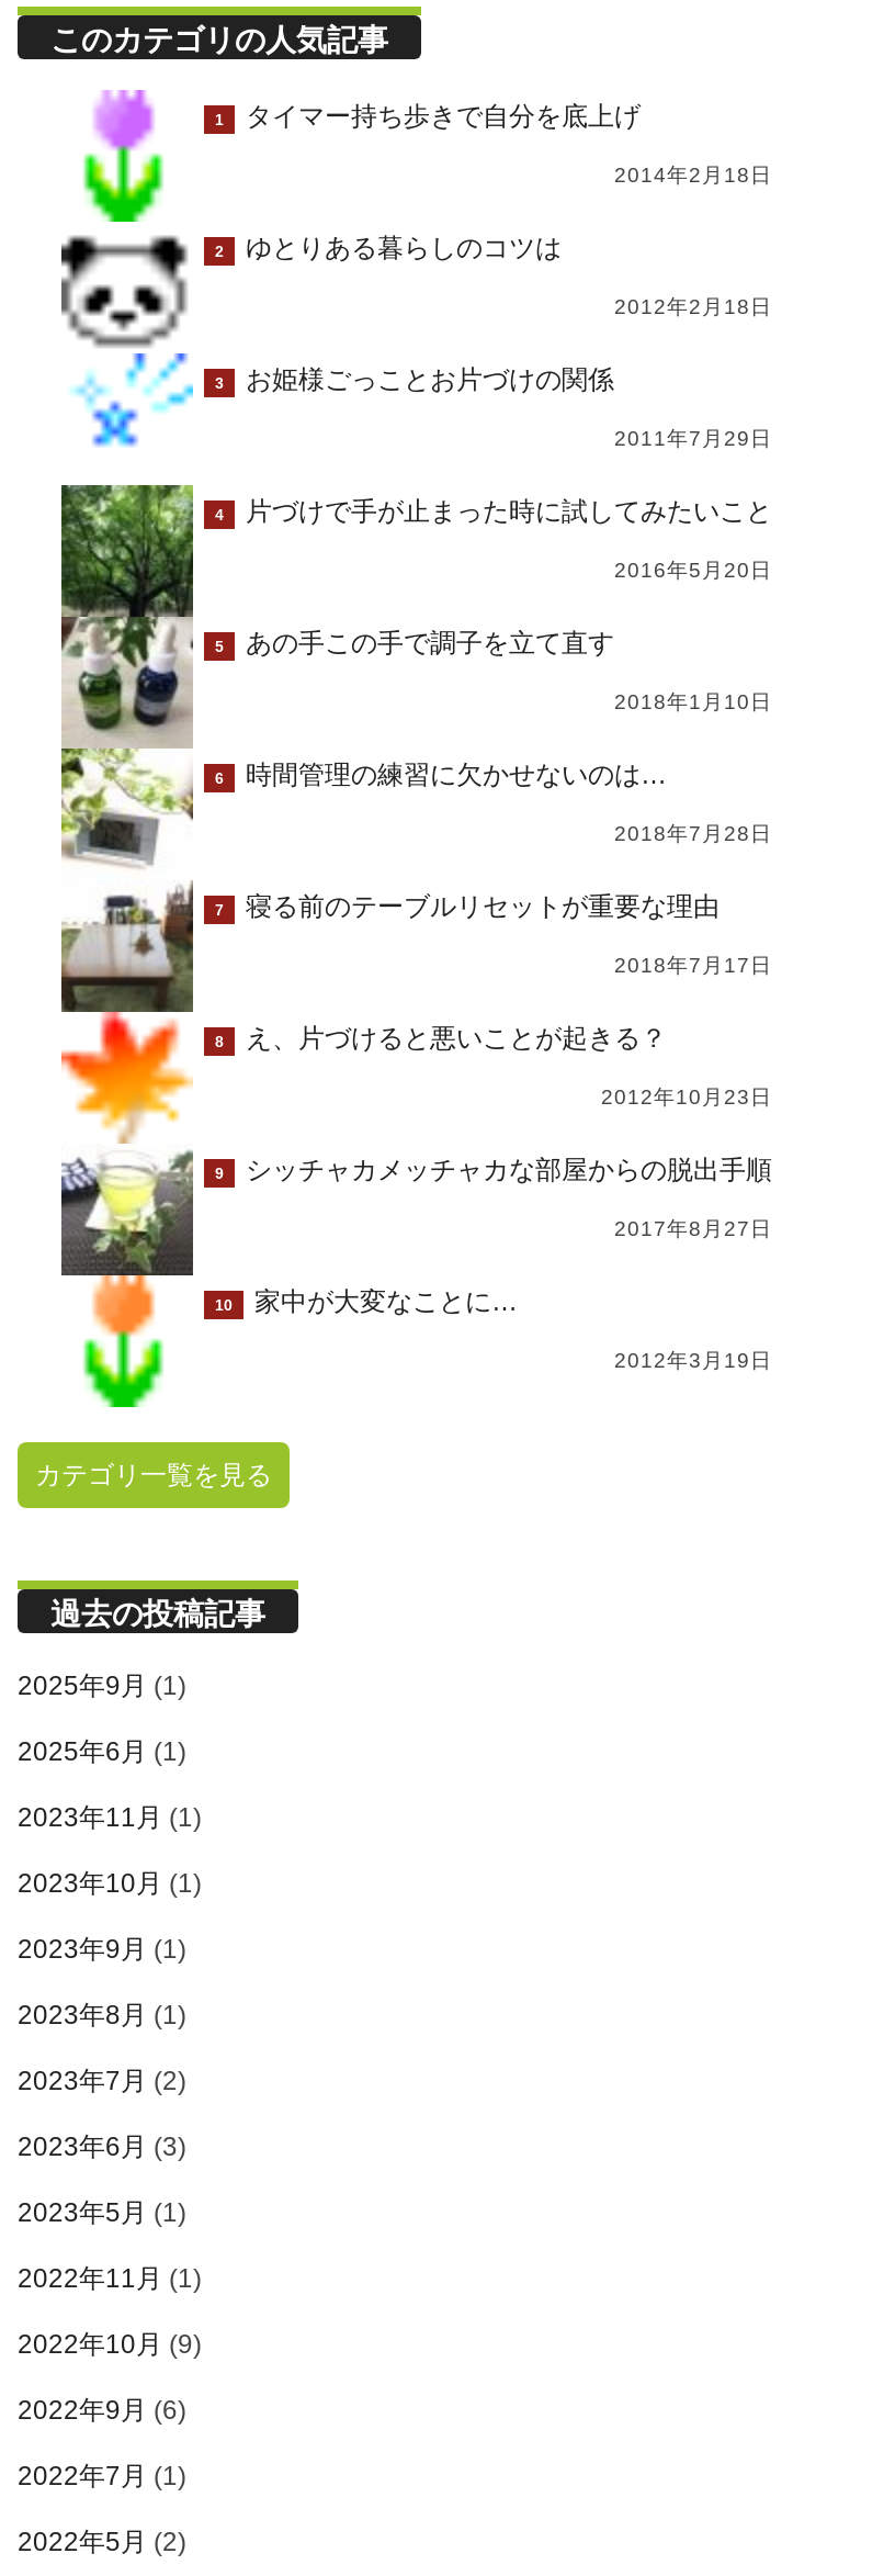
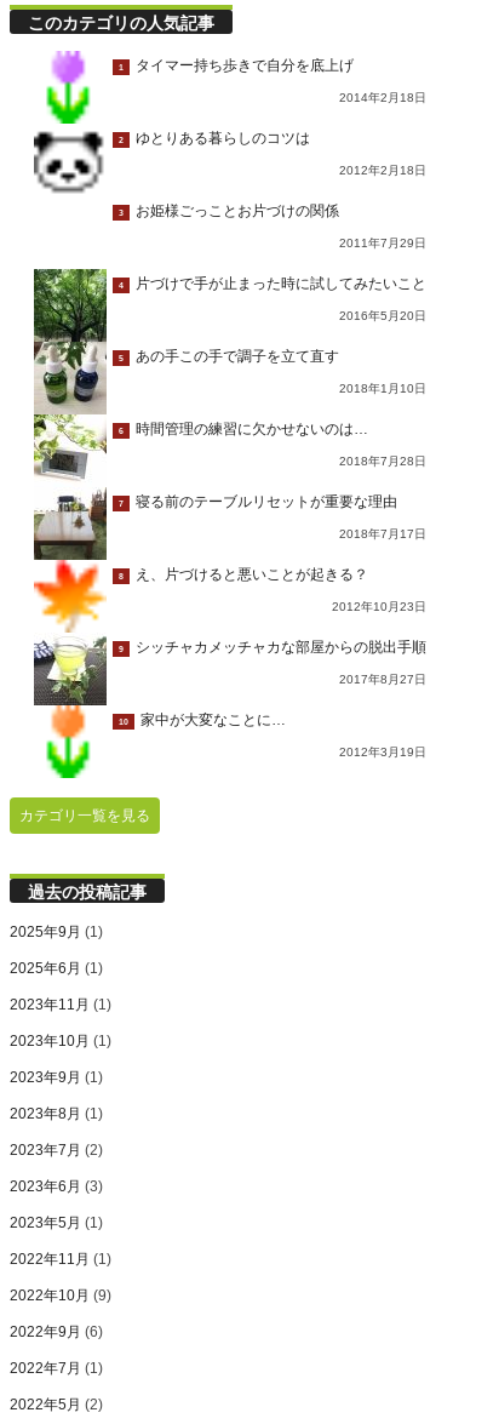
[70,351,195,448] [image] -> none

